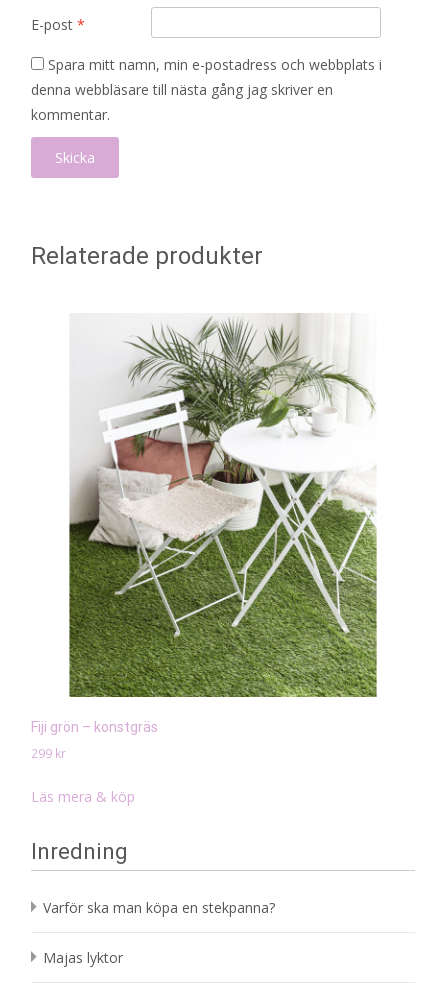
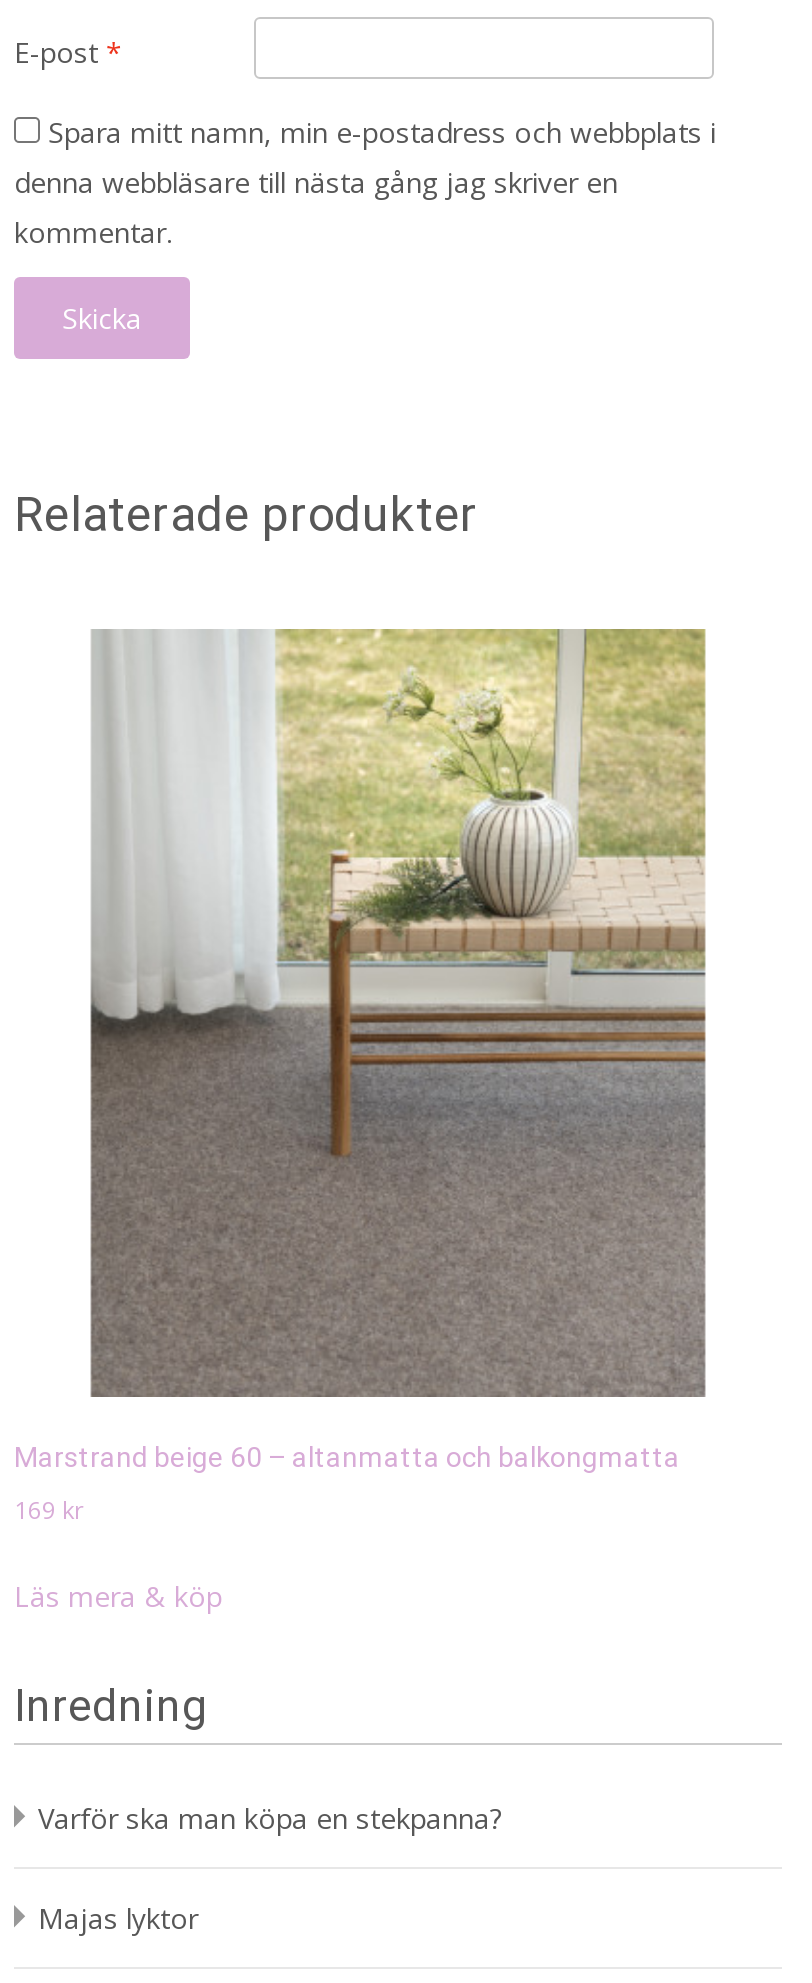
[31,313,377,735] [image] | Fiji grön – konstgräs -> [14,627,708,1472] [image] | Marstrand beige 60 – altanmatta och balkongmatta
[31,745,66,762] 299 kr -> [14,1492,84,1526] 169 kr

